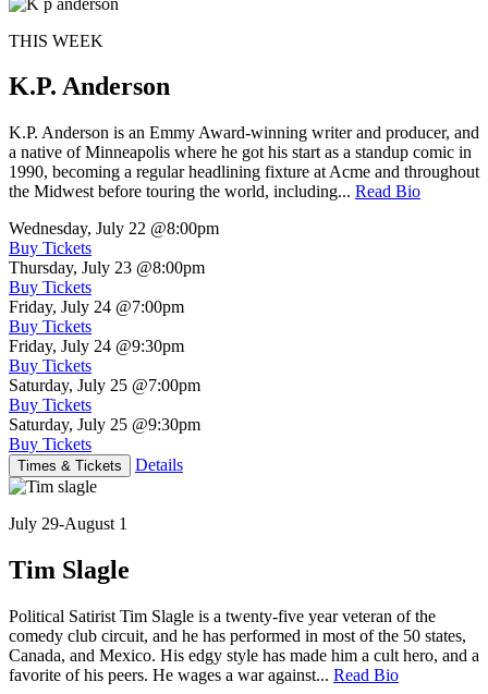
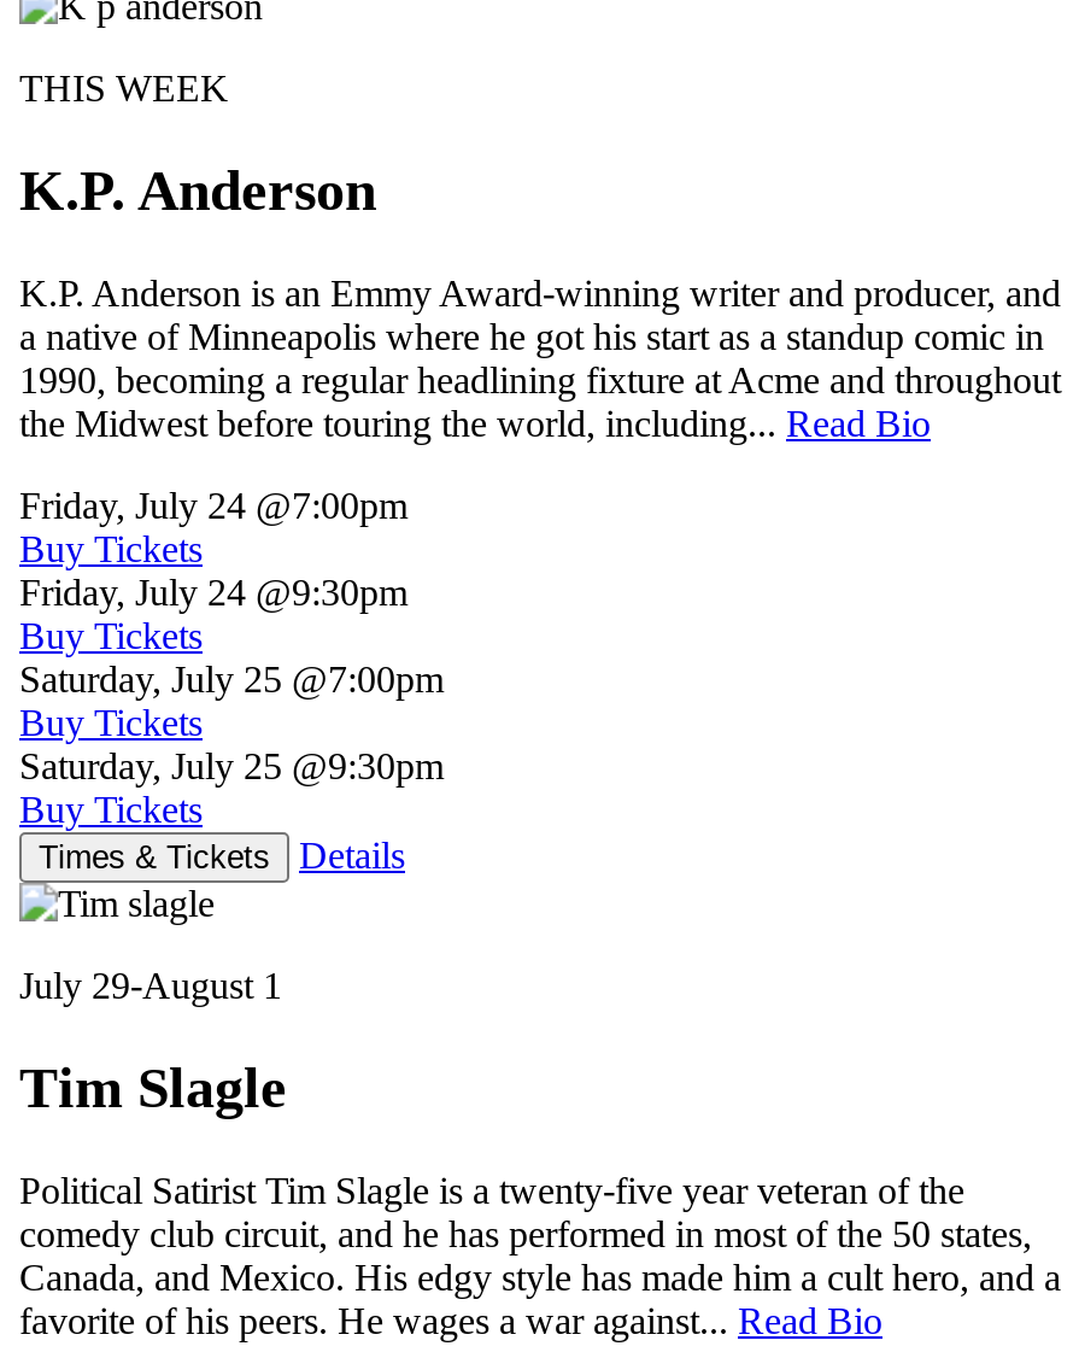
[9,219,219,297] Wednesday, July 22 @8:00pm | Buy Tickets | Thursday, July 23 @8:00pm | Buy Tickets -> none

